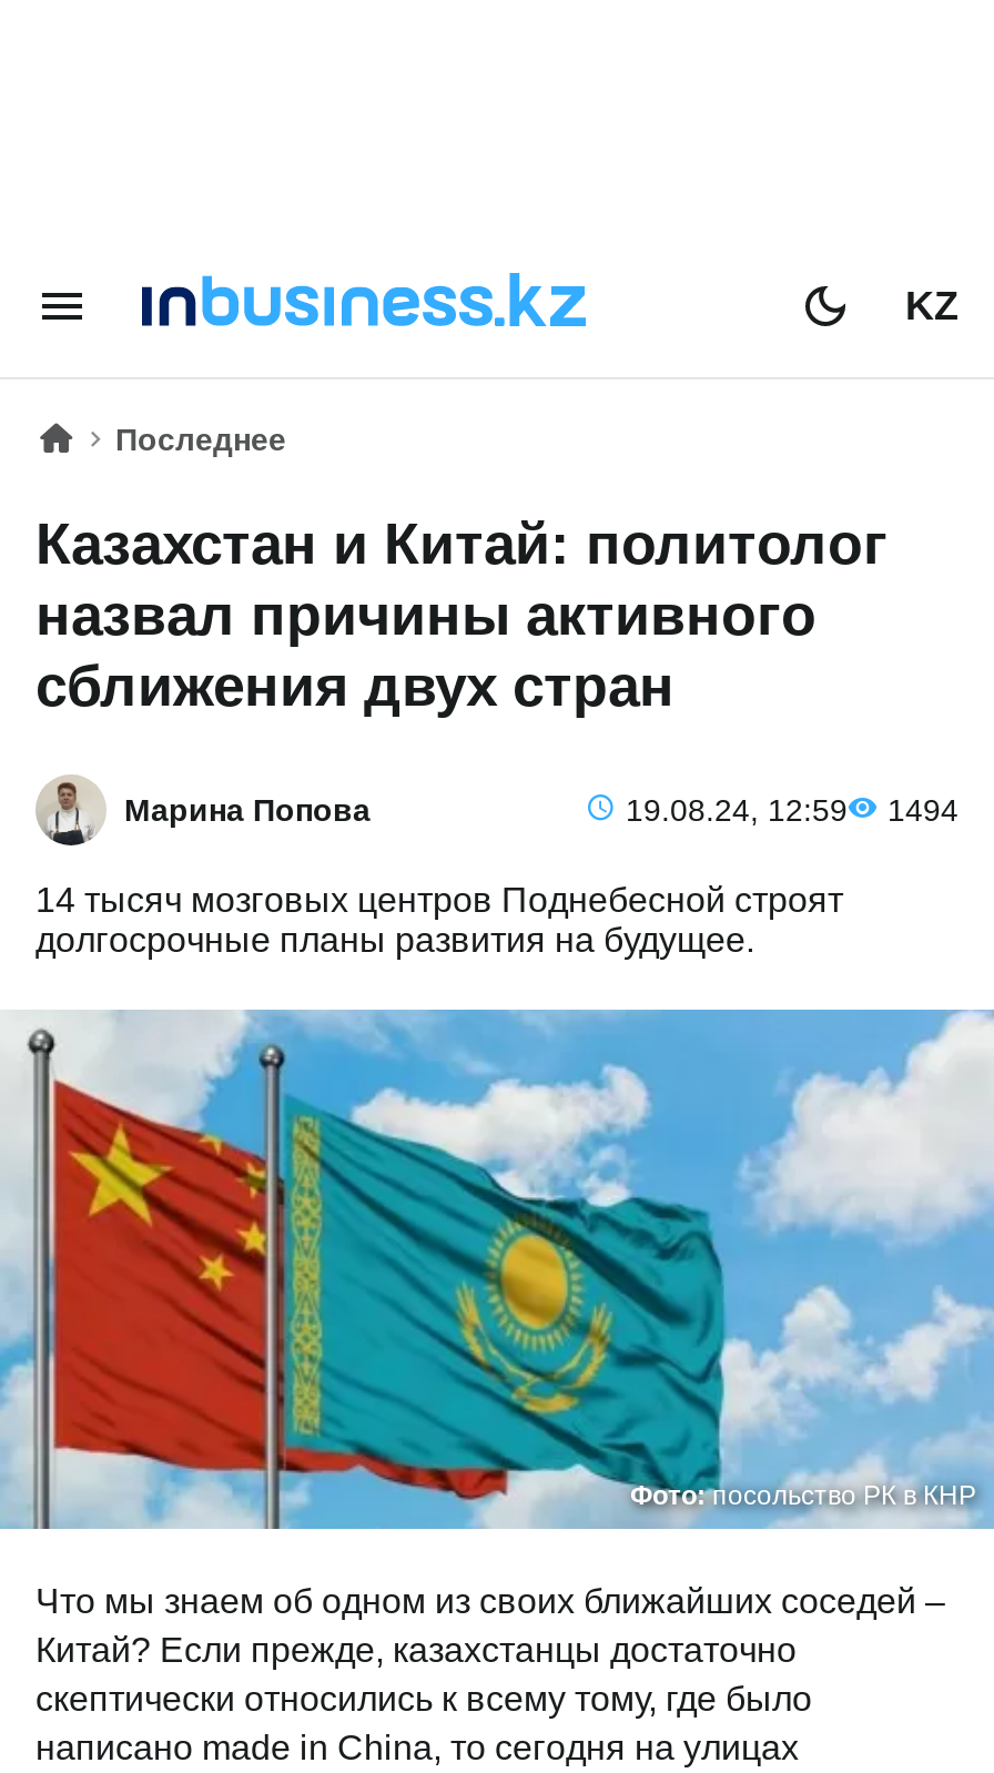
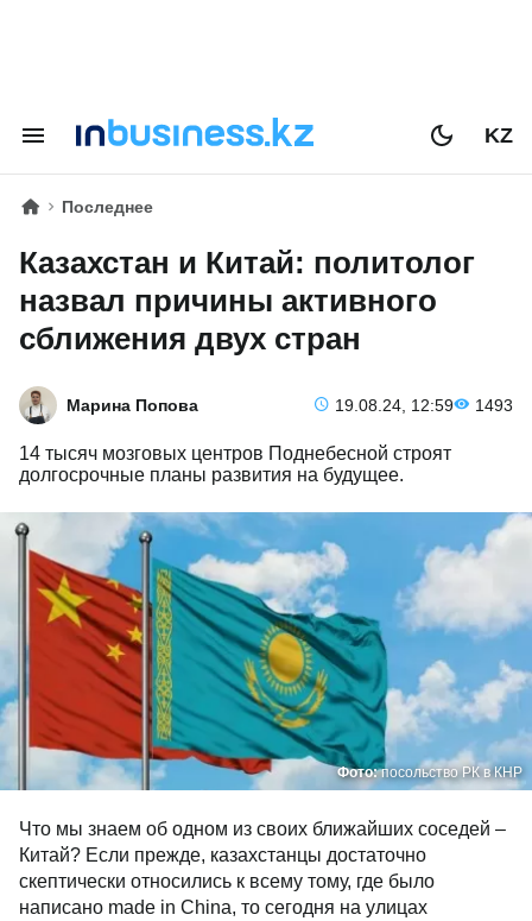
[626,792,958,828] 19.08.24, 12:59 1494 -> [335,396,513,415] 19.08.24, 12:59 1493

